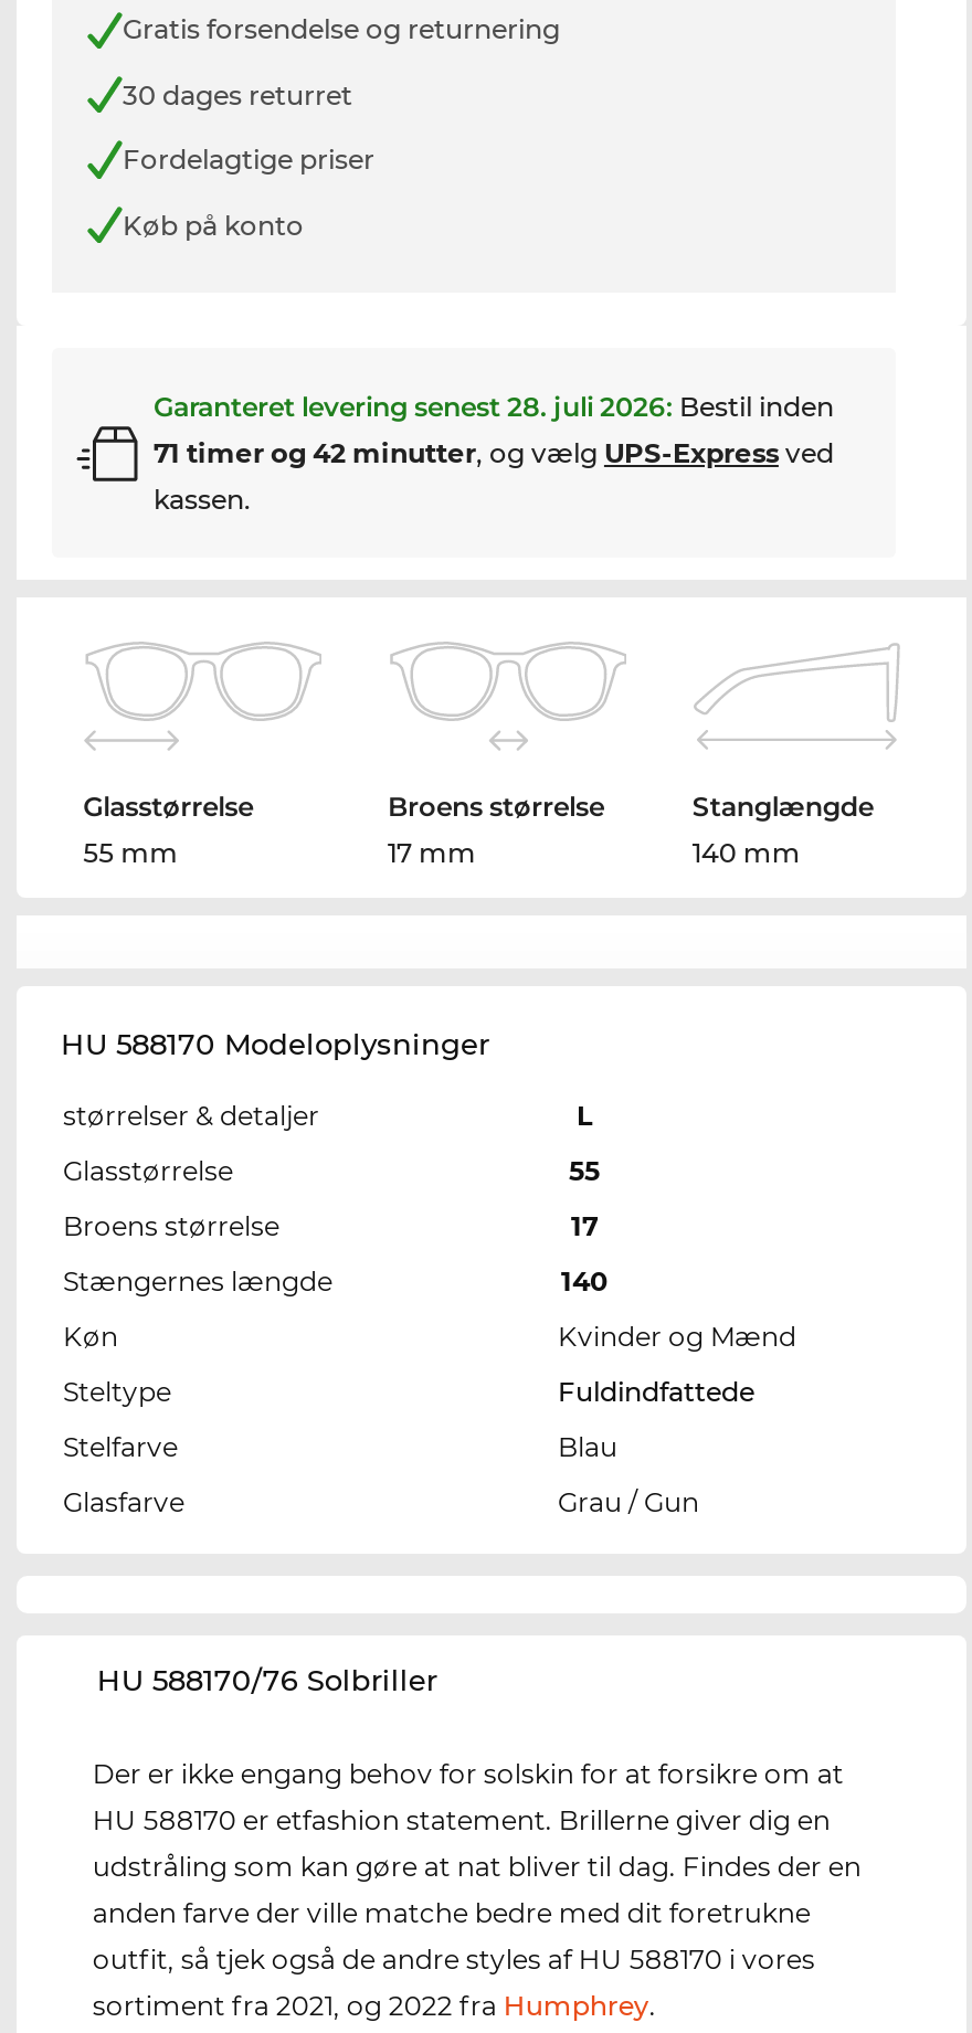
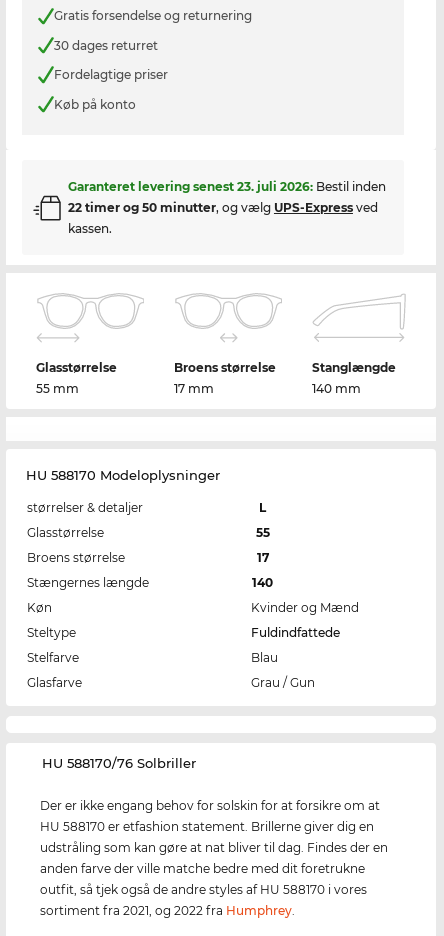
[154,390,834,424] Garanteret levering senest 28. juli 2026: Bestil inden -> [68,179,386,194] Garanteret levering senest 23. juli 2026: Bestil inden
[154,437,834,470] 71 timer og 42 minutter, og vælg UPS-Express ved -> [68,200,378,215] 22 timer og 50 minutter, og vælg UPS-Express ved

